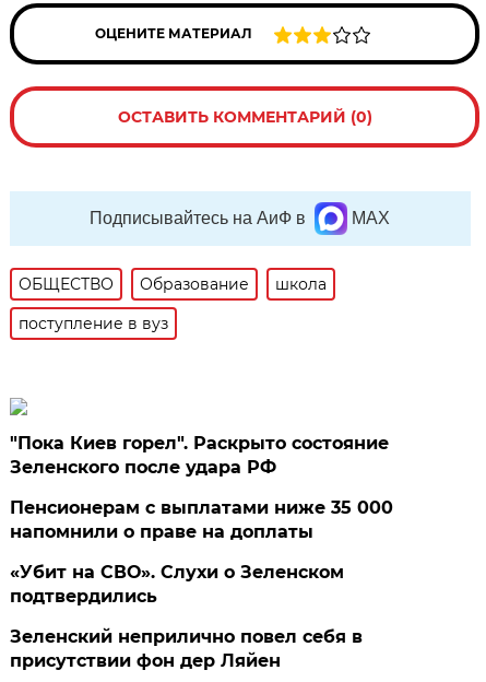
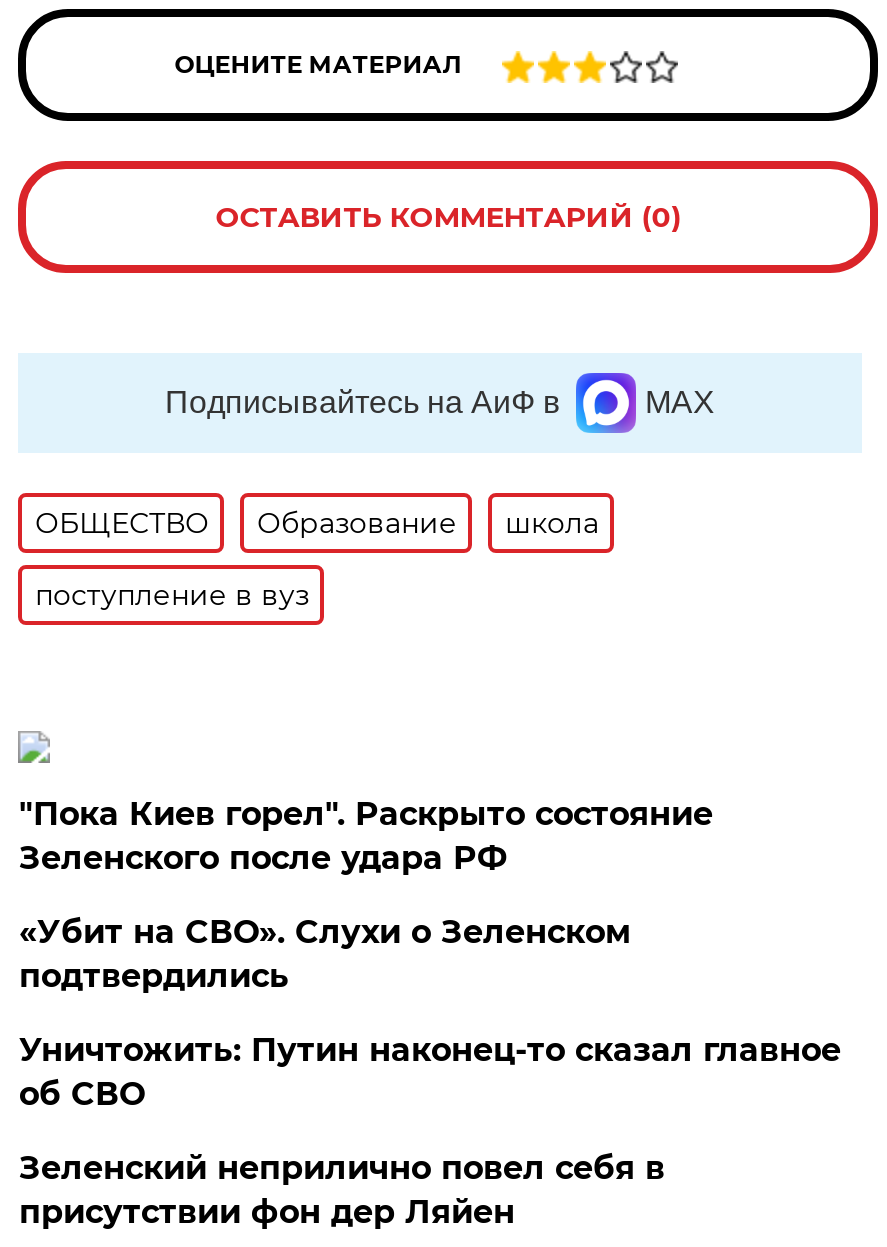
[10,497,394,542] Пенсионерам с выплатами ниже 35 000 | напомнили о праве на доплаты -> none
moved [10,562,344,607] -> [19,913,631,995]: «Убит на СВО». Слухи о Зеленском | подтвердились
none -> [19,1031,841,1113] Уничтожить: Путин наконец-то сказал главное | об СВО

